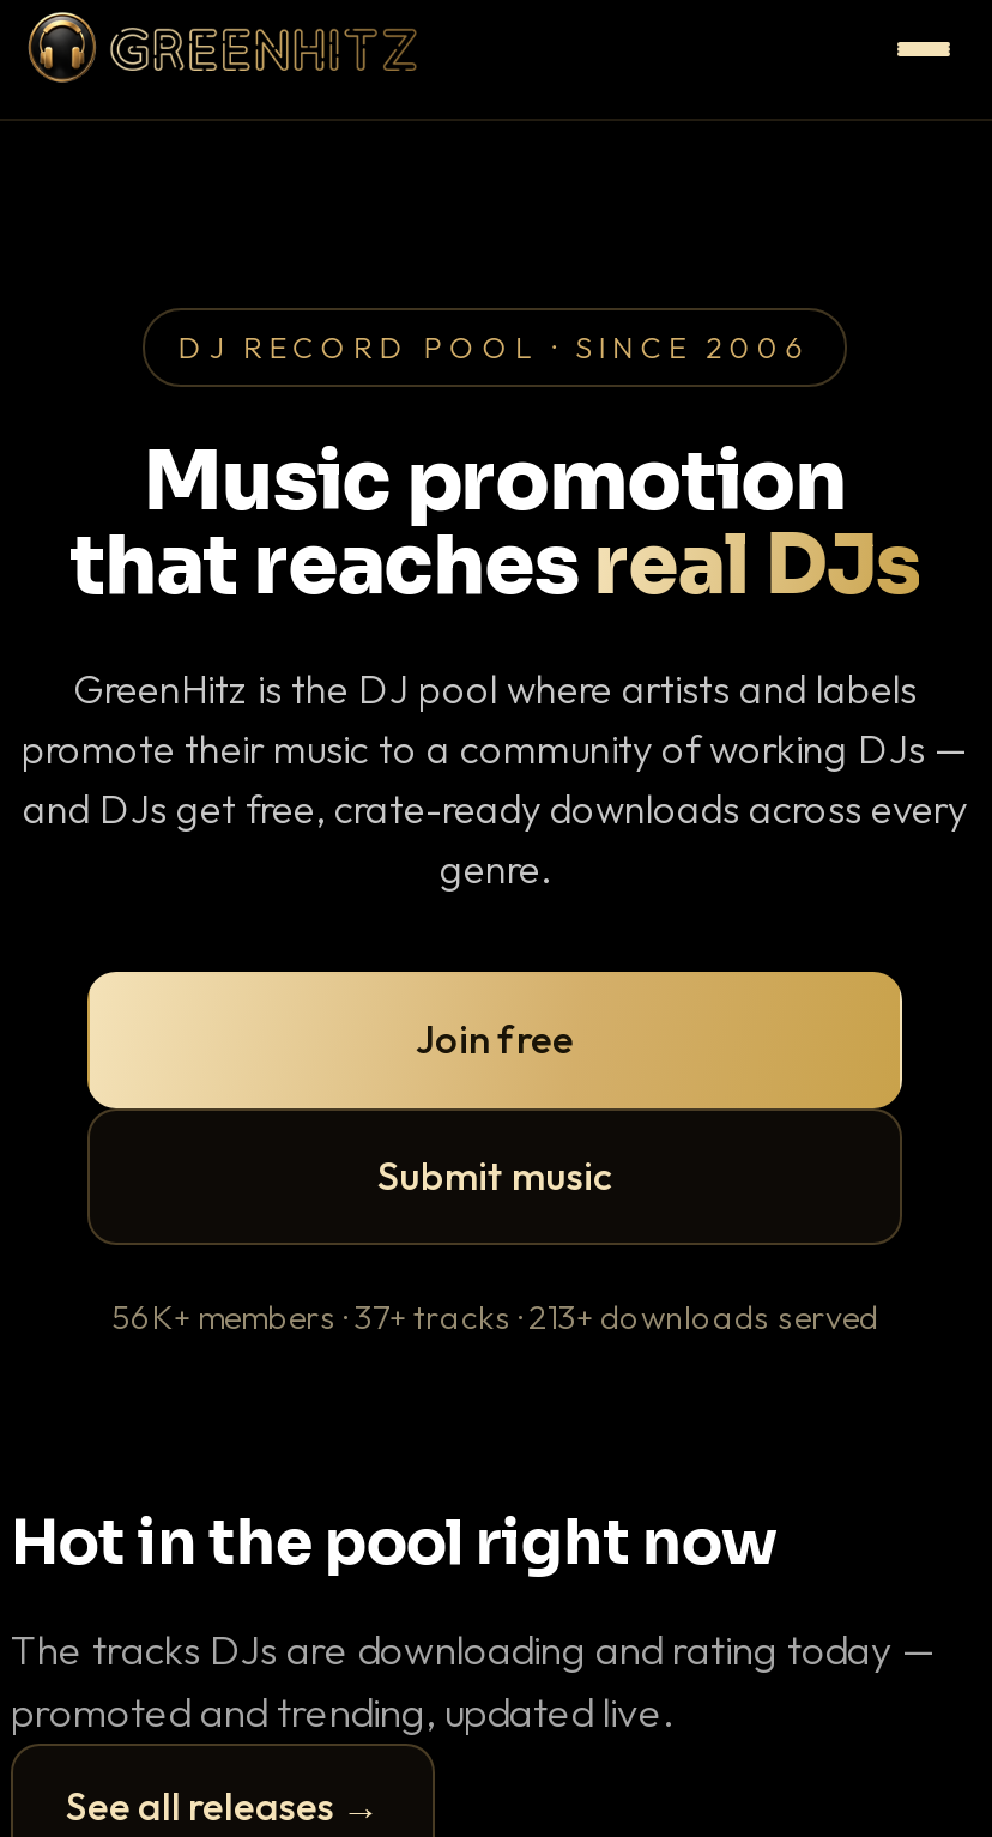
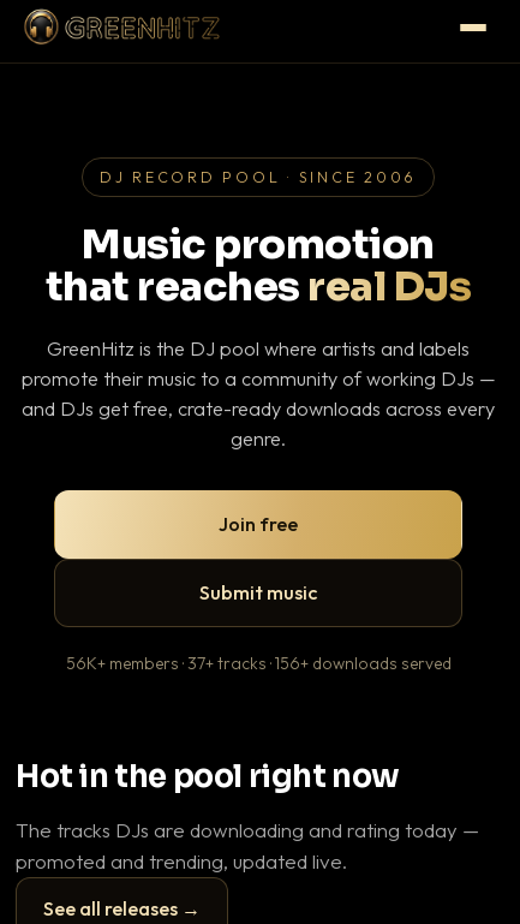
[111,1295,878,1339] 56K+ members · 37+ tracks · 213+ downloads served -> [65,652,451,674] 56K+ members · 37+ tracks · 156+ downloads served

